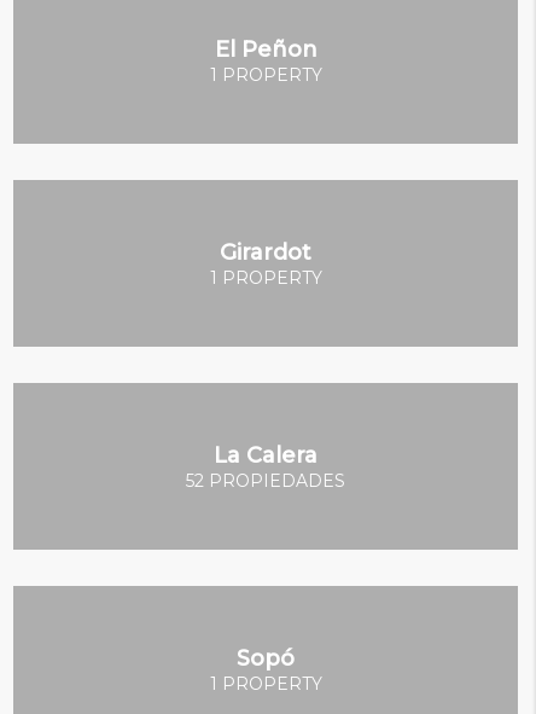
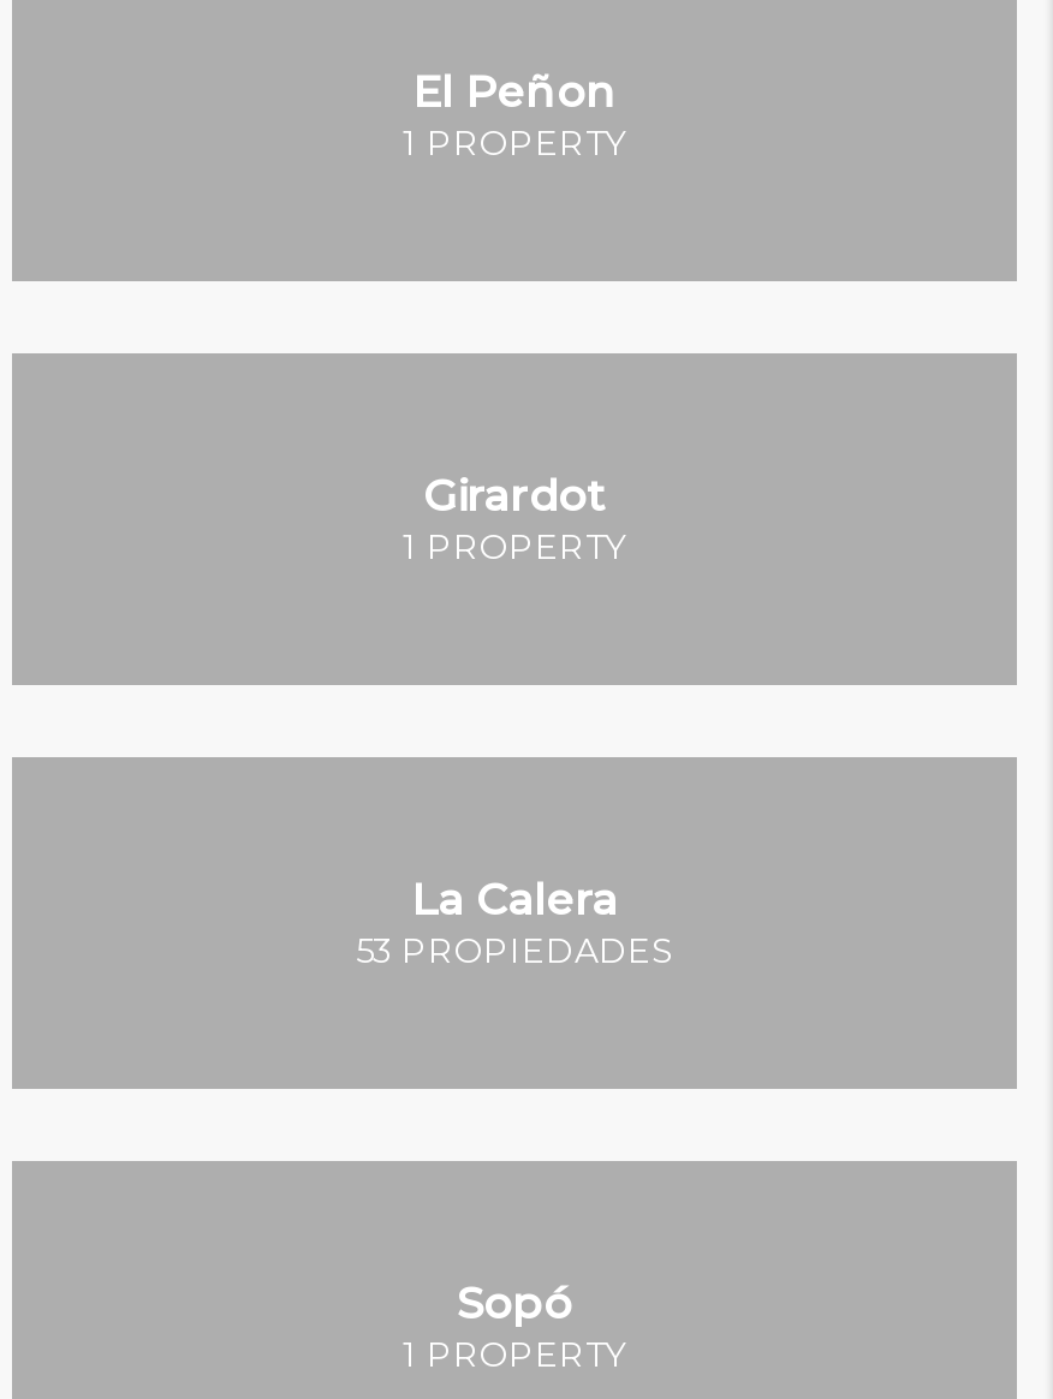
[186,469,345,491] 52 PROPIEDADES -> [356,929,673,972] 53 PROPIEDADES

